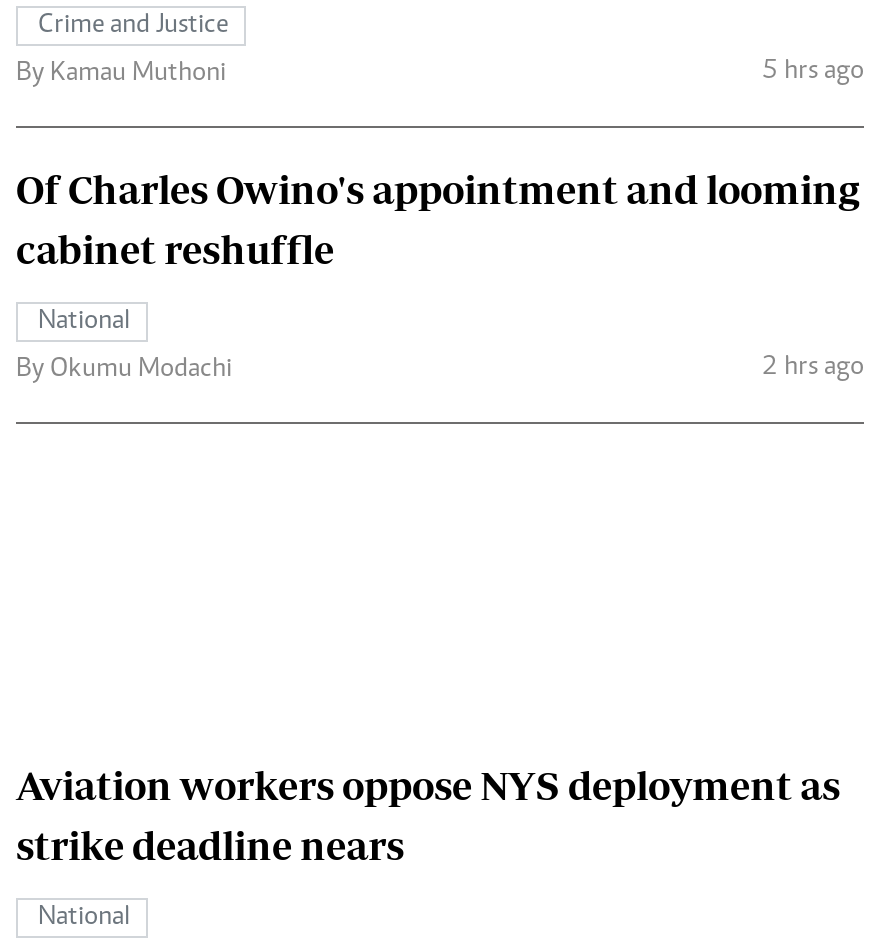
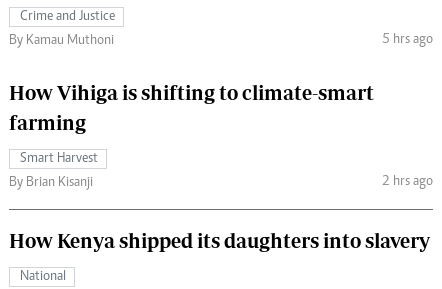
[16,166,860,272] Of Charles Owino's appointment and looming | cabinet reshuffle -> [9,81,374,134] How Vihiga is shifting to climate-smart | farming
[38,308,130,336] National -> [20,152,98,166] Smart Harvest
[16,356,232,384] By Okumu Modachi -> [9,176,93,190] By Brian Kisanji
[16,762,840,868] Aviation workers oppose NYS deployment as | strike deadline nears -> [9,229,430,252] How Kenya shipped its daughters into slavery

